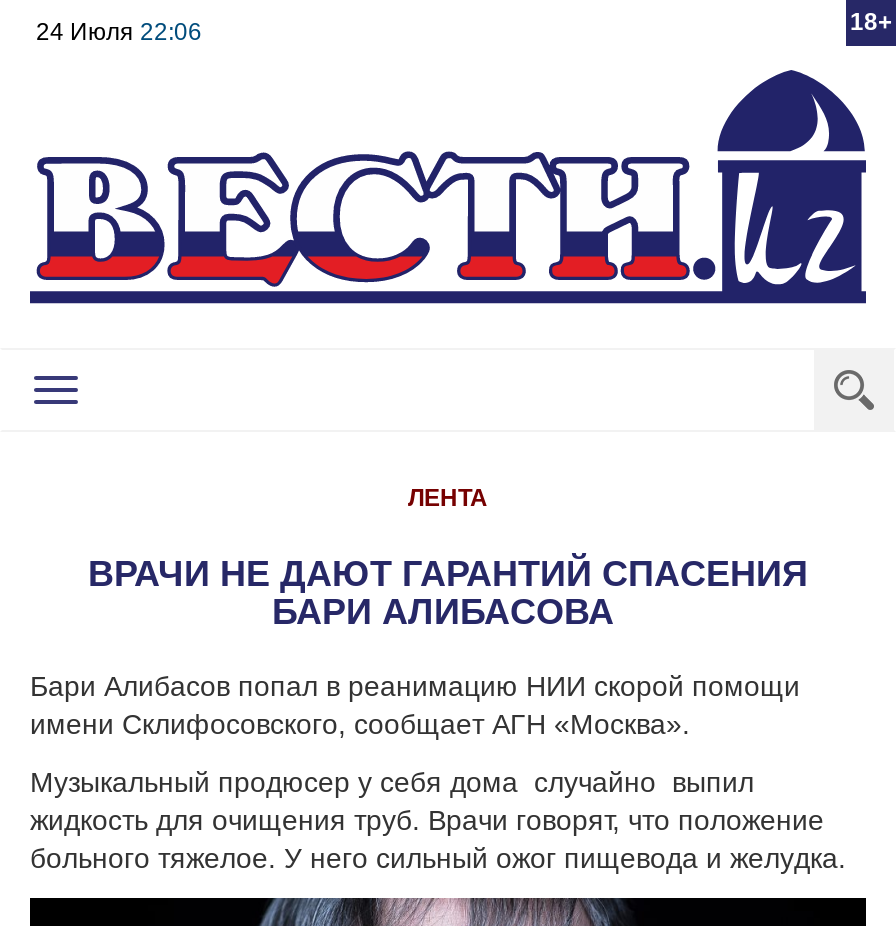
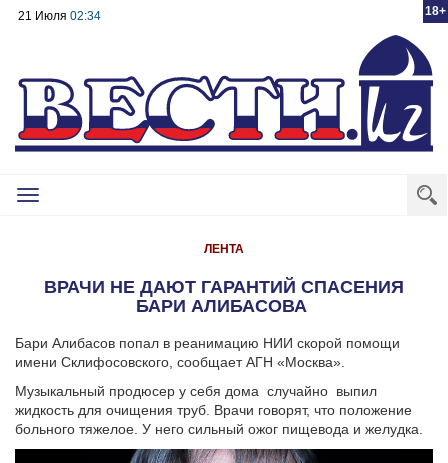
[36,18,202,46] 24 Июля 22:06 -> [18,9,101,23] 21 Июля 02:34

